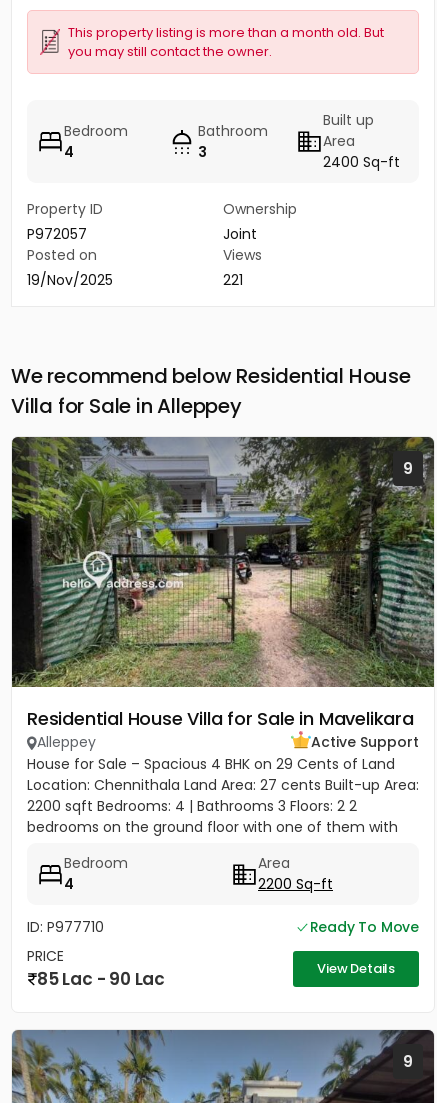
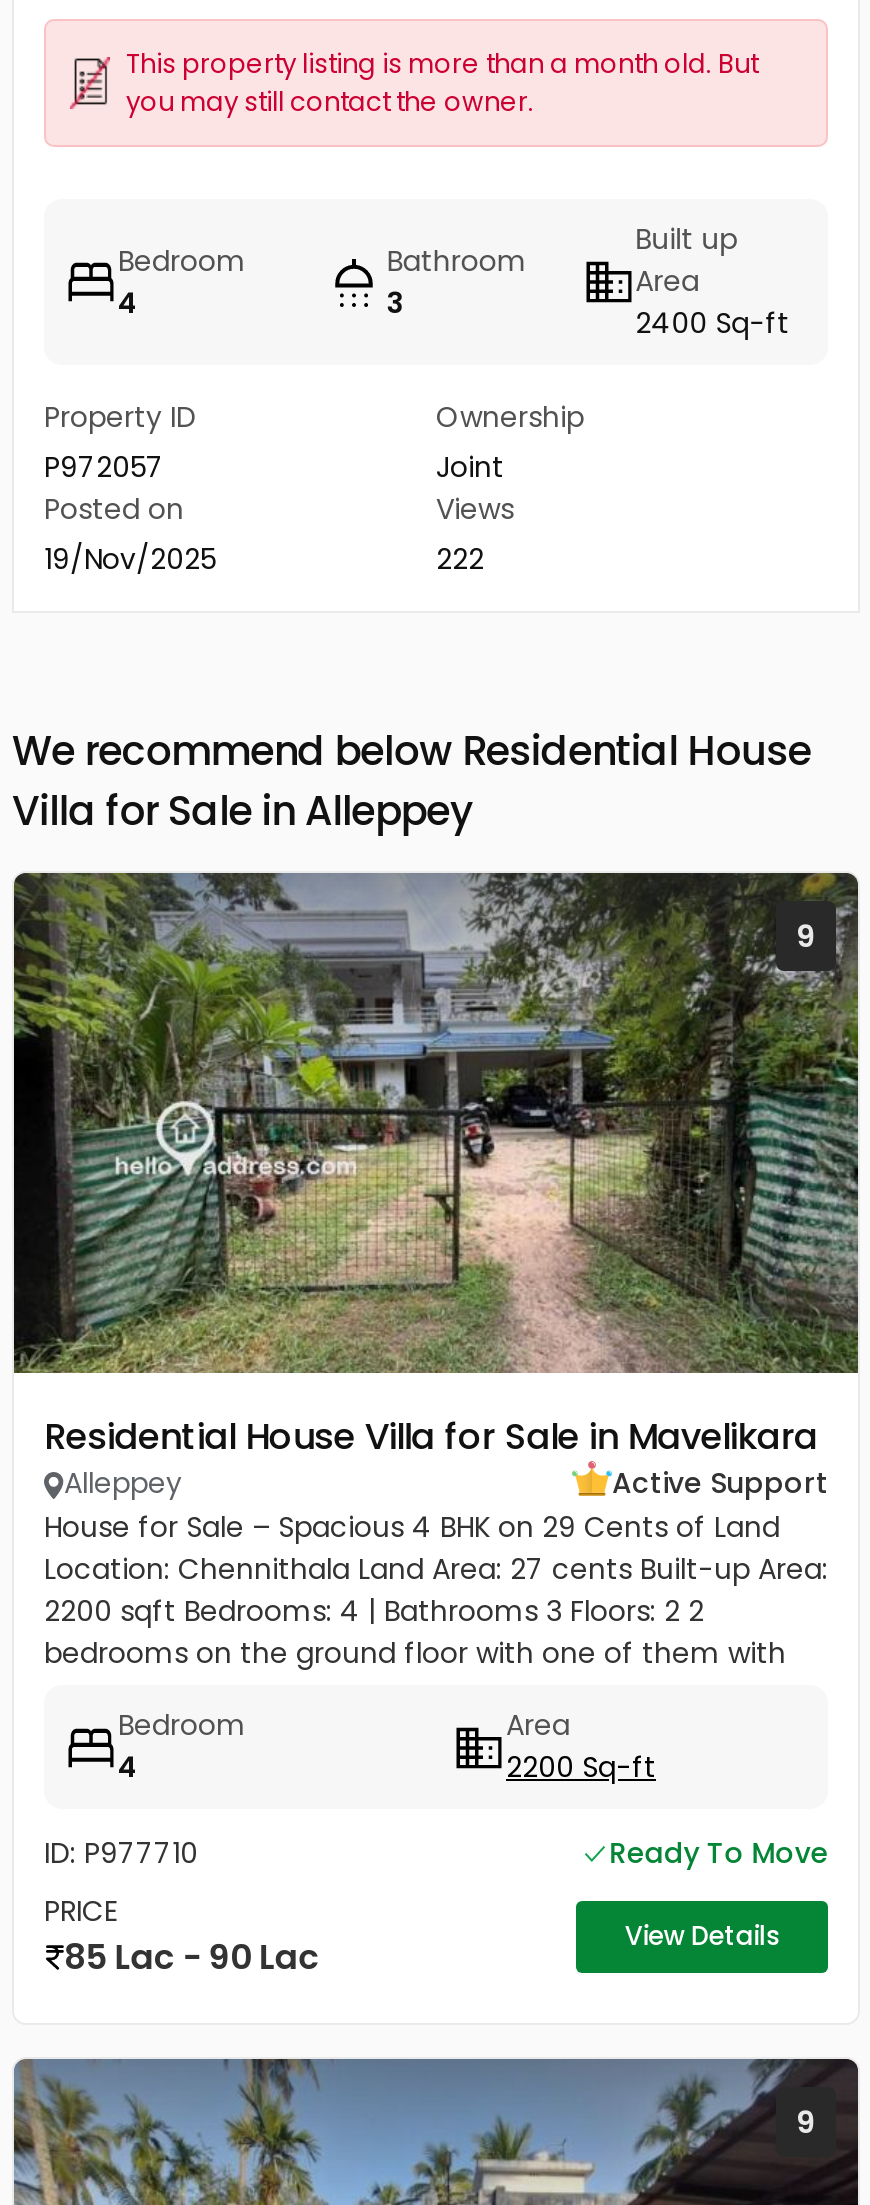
[223,270,243,290] 221 -> [436,539,484,579] 222

